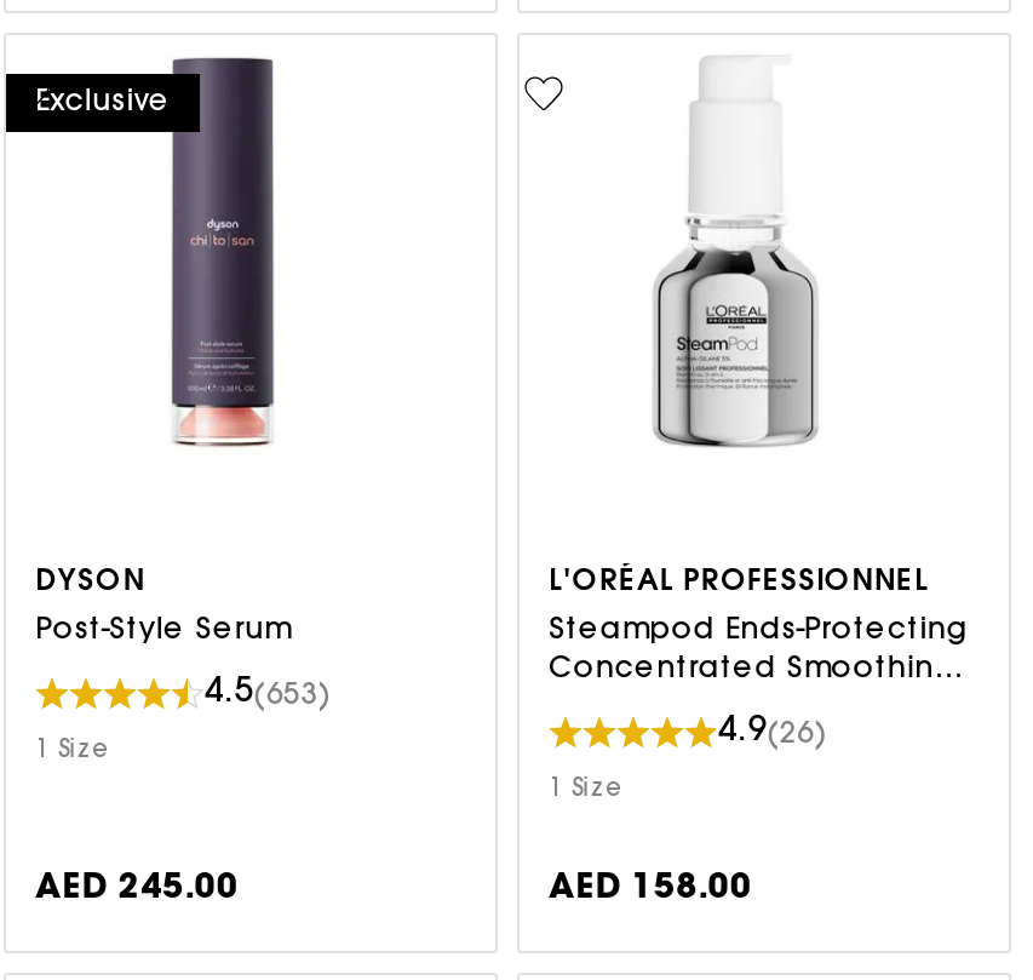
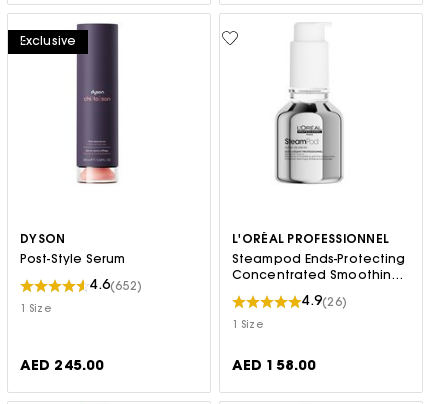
[205,677,330,711] 4.5(653) -> [90,279,142,293] 4.6(652)

